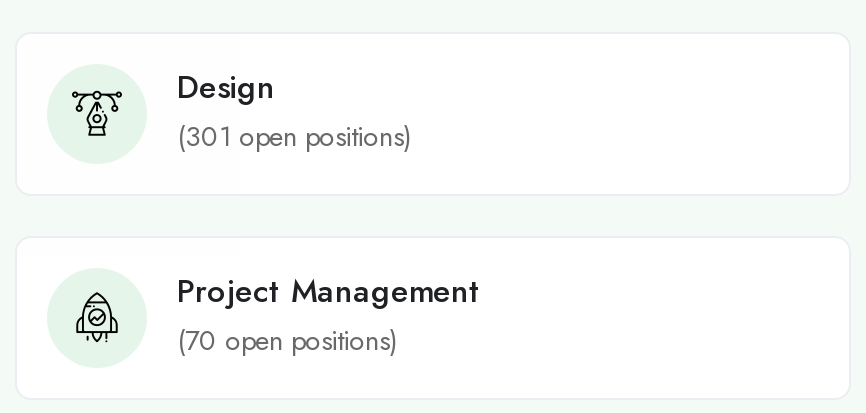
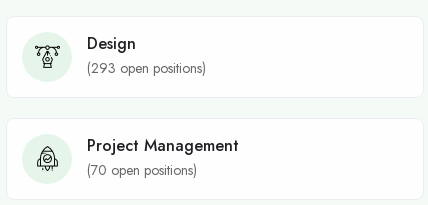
[177,117,411,157] (301 open positions) -> [87,58,206,78] (293 open positions)

